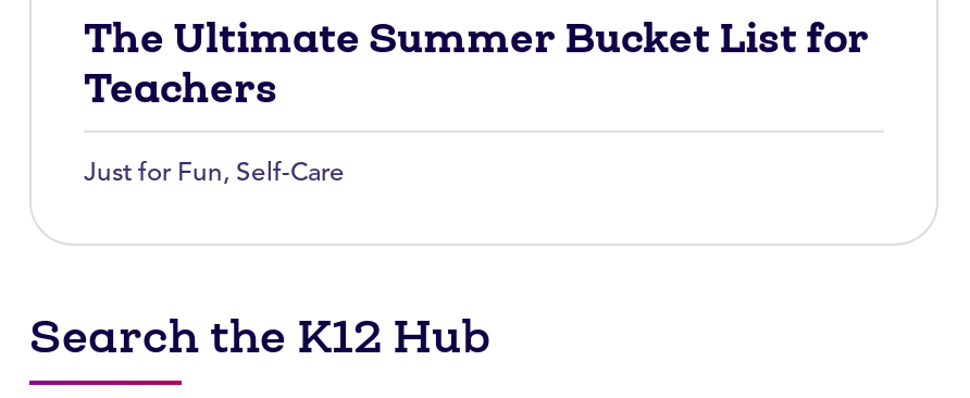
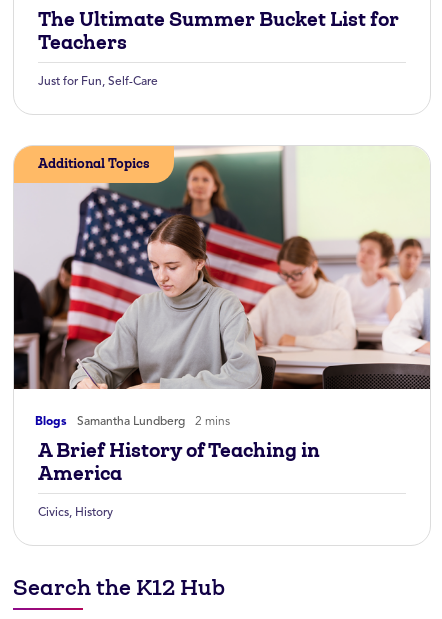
none -> [13,145,431,390] [image] | Additional Topics
none -> [35,414,230,428] Blogs | Samantha Lundberg | 2 mins
none -> [38,438,320,519] A Brief History of Teaching in | America | Civics, History

